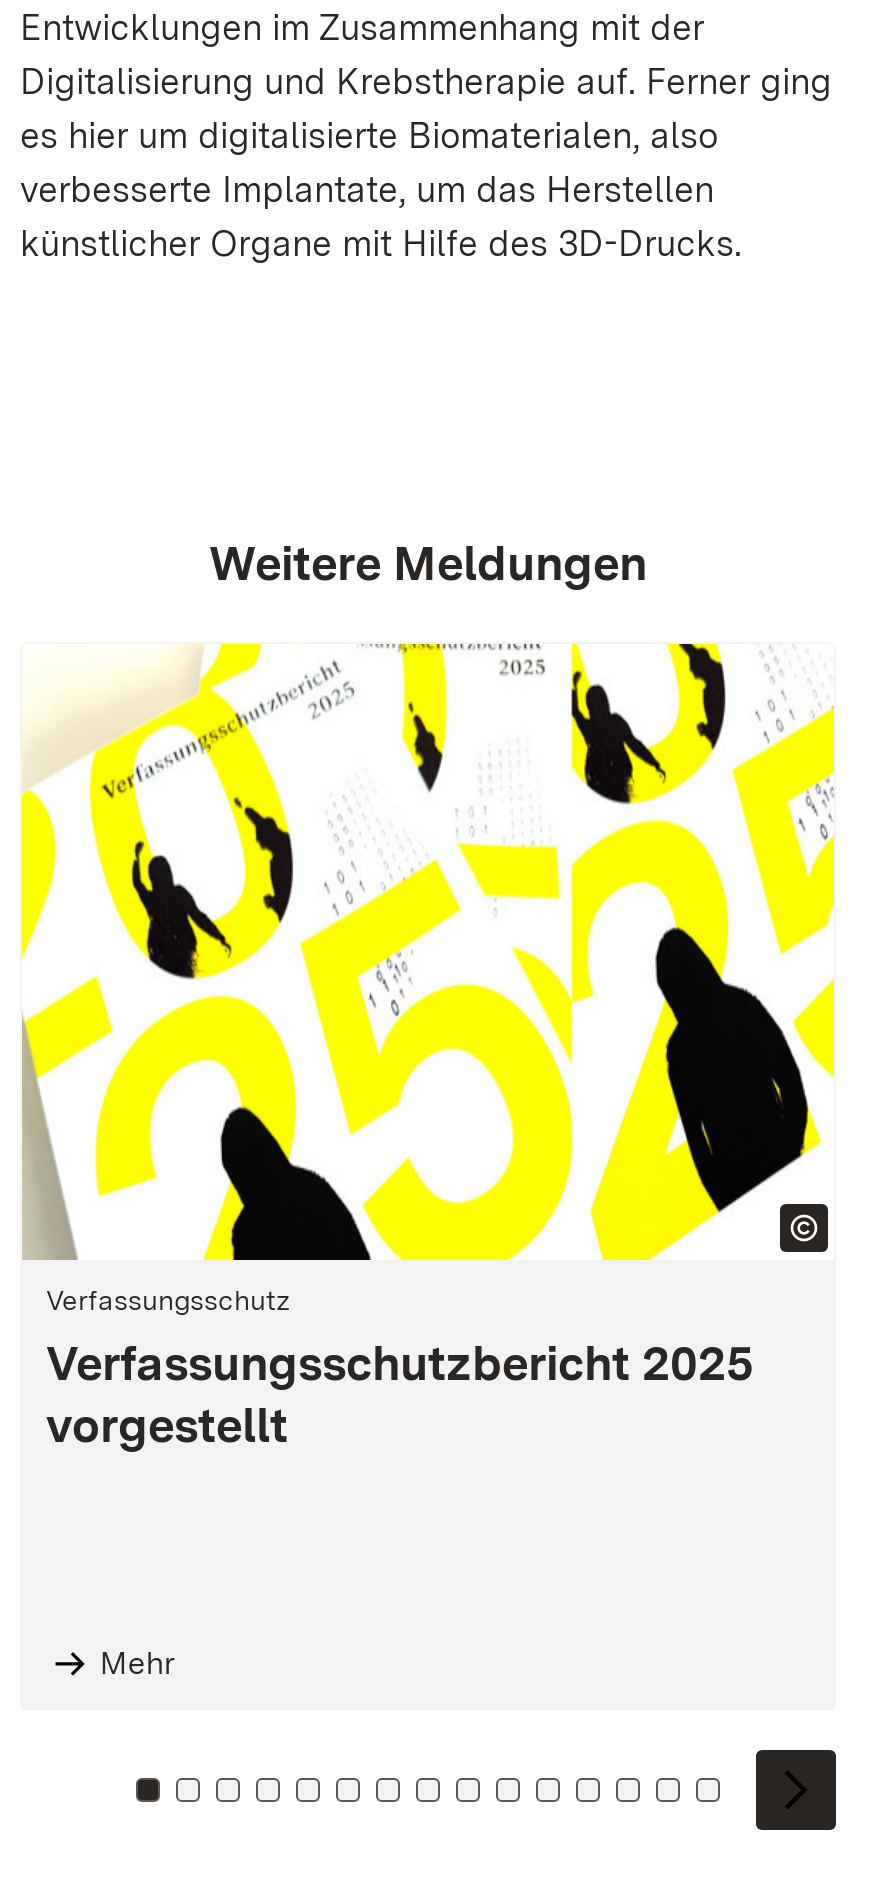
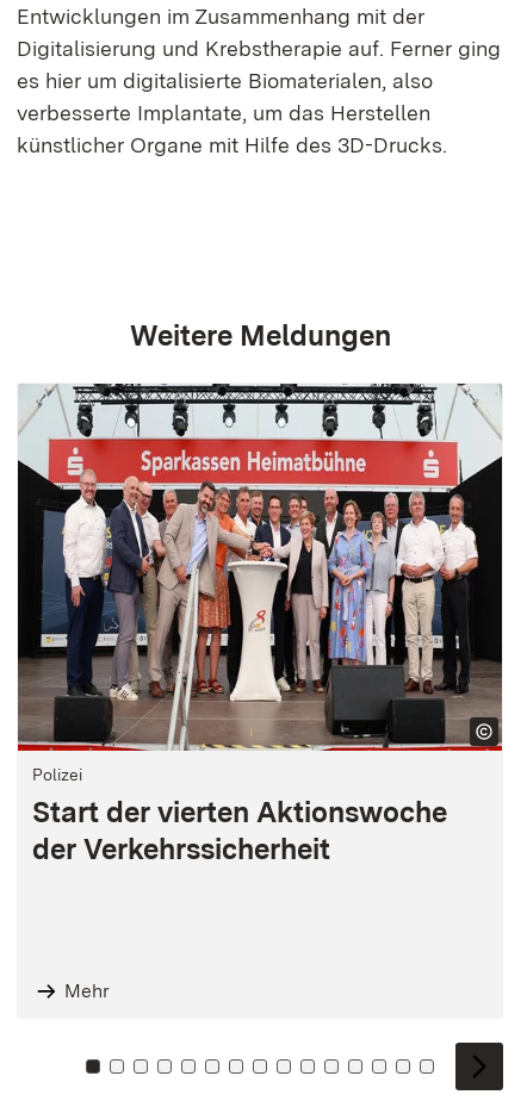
[20,642,836,1454] [image] | Verfassungsschutz | Verfassungsschutzbericht 2025 | vorgestellt -> [17,383,503,866] [image] | Polizei | Start der vierten Aktionswoche | der Verkehrssicherheit

